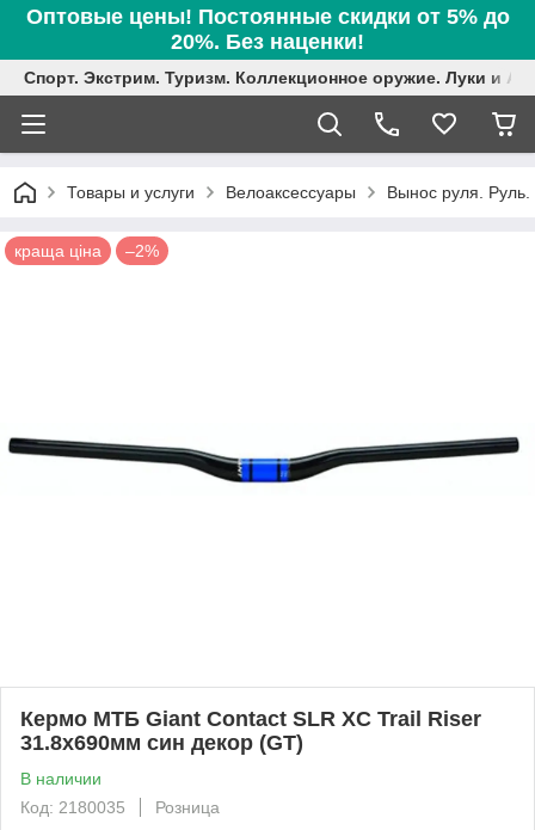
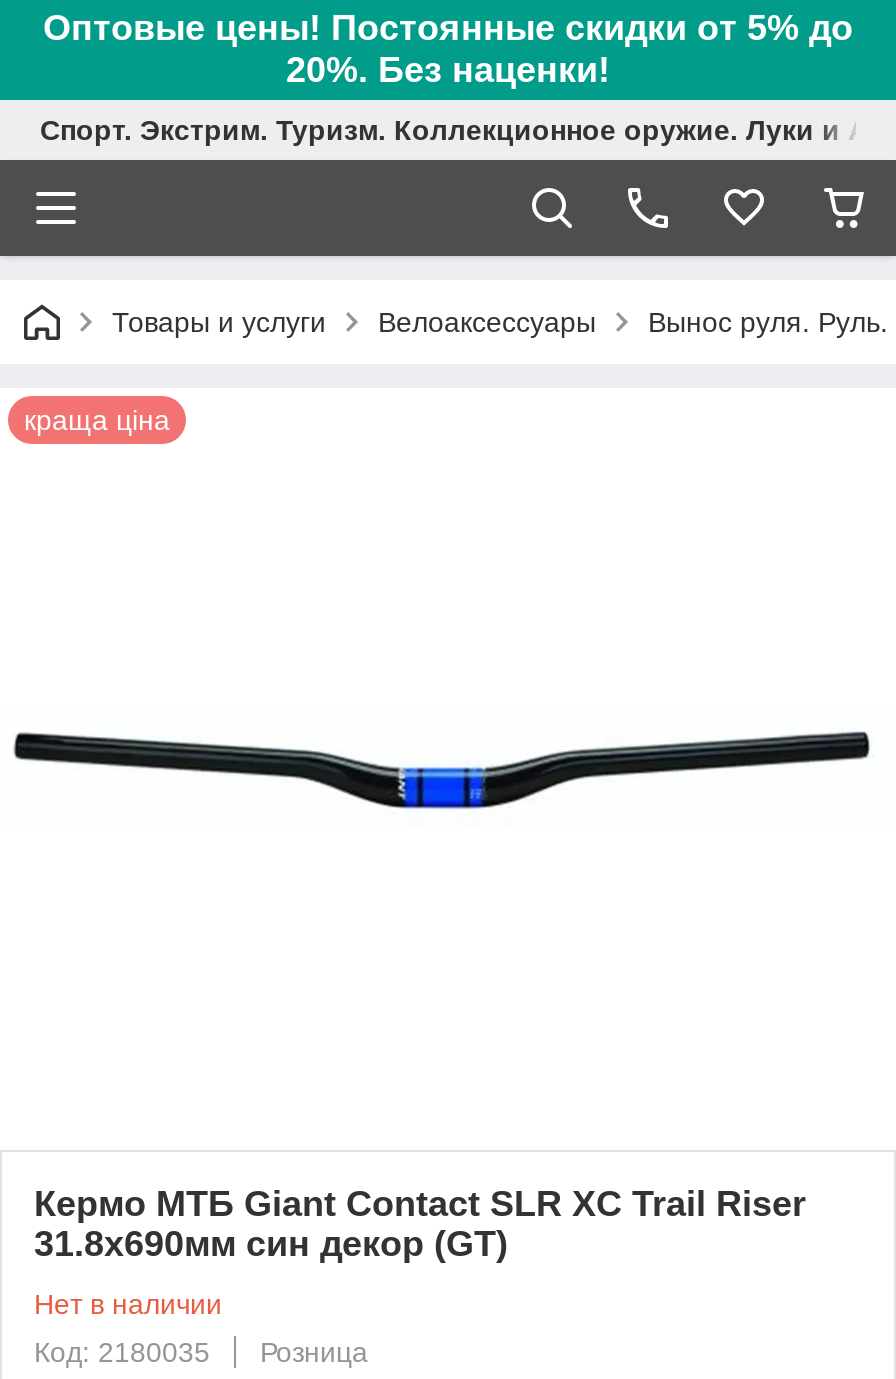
[125,241,159,260] –2% -> none
[20,769,102,788] В наличии -> [34,1288,222,1320] Нет в наличии

